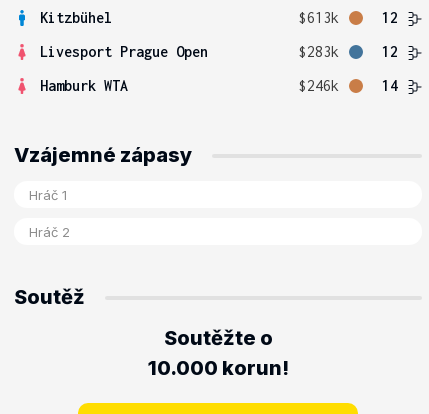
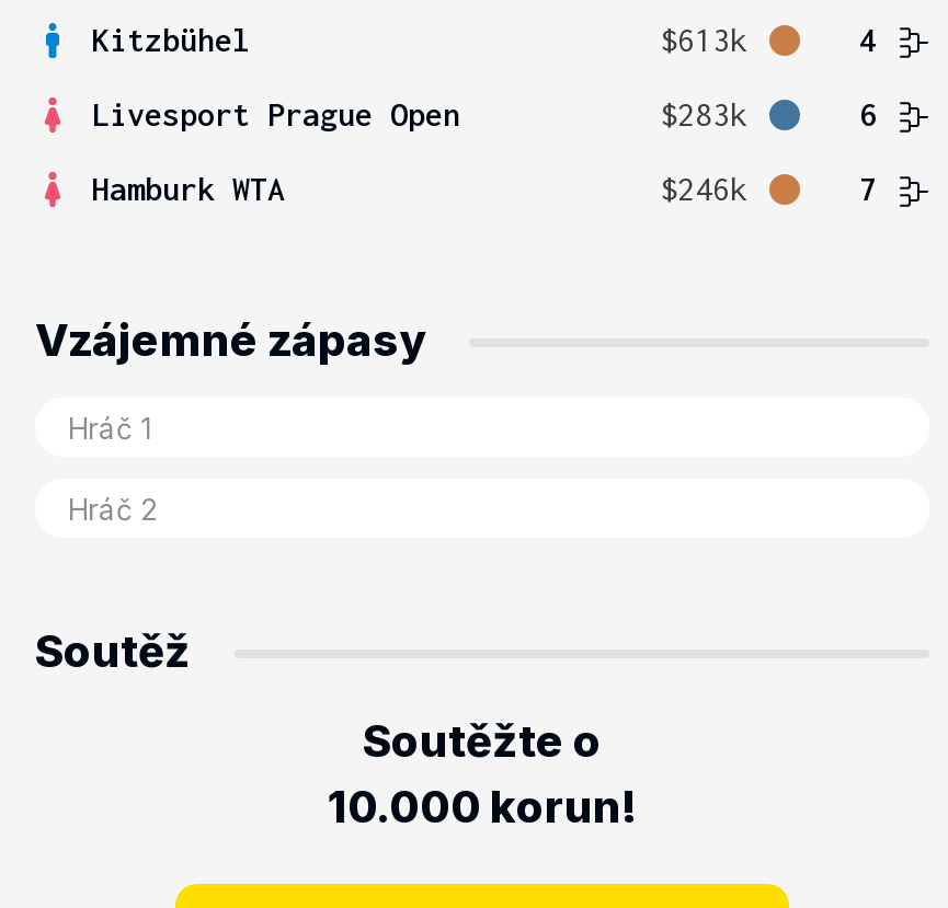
[382,9,398,26] 12 -> [859,21,877,58] 4
[382,43,398,60] 12 -> [859,95,877,133] 6
[382,77,398,94] 14 -> [859,170,877,207] 7

